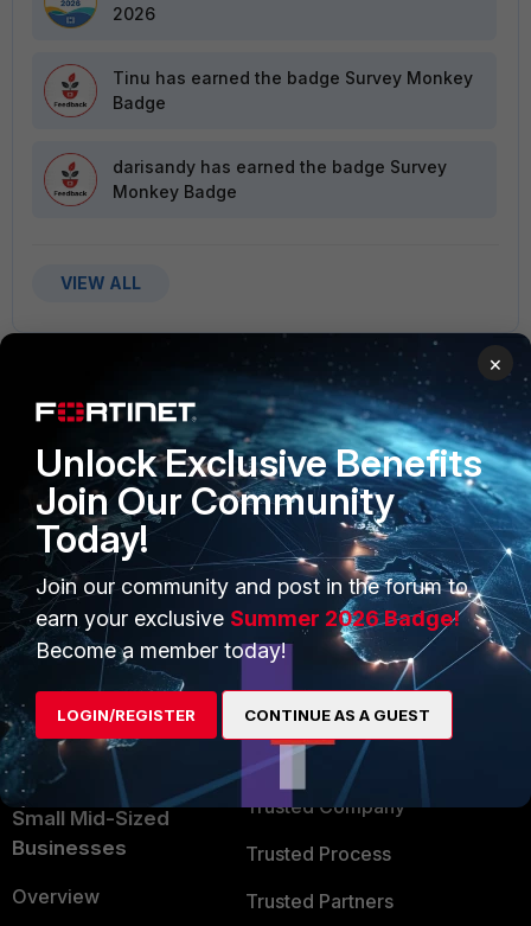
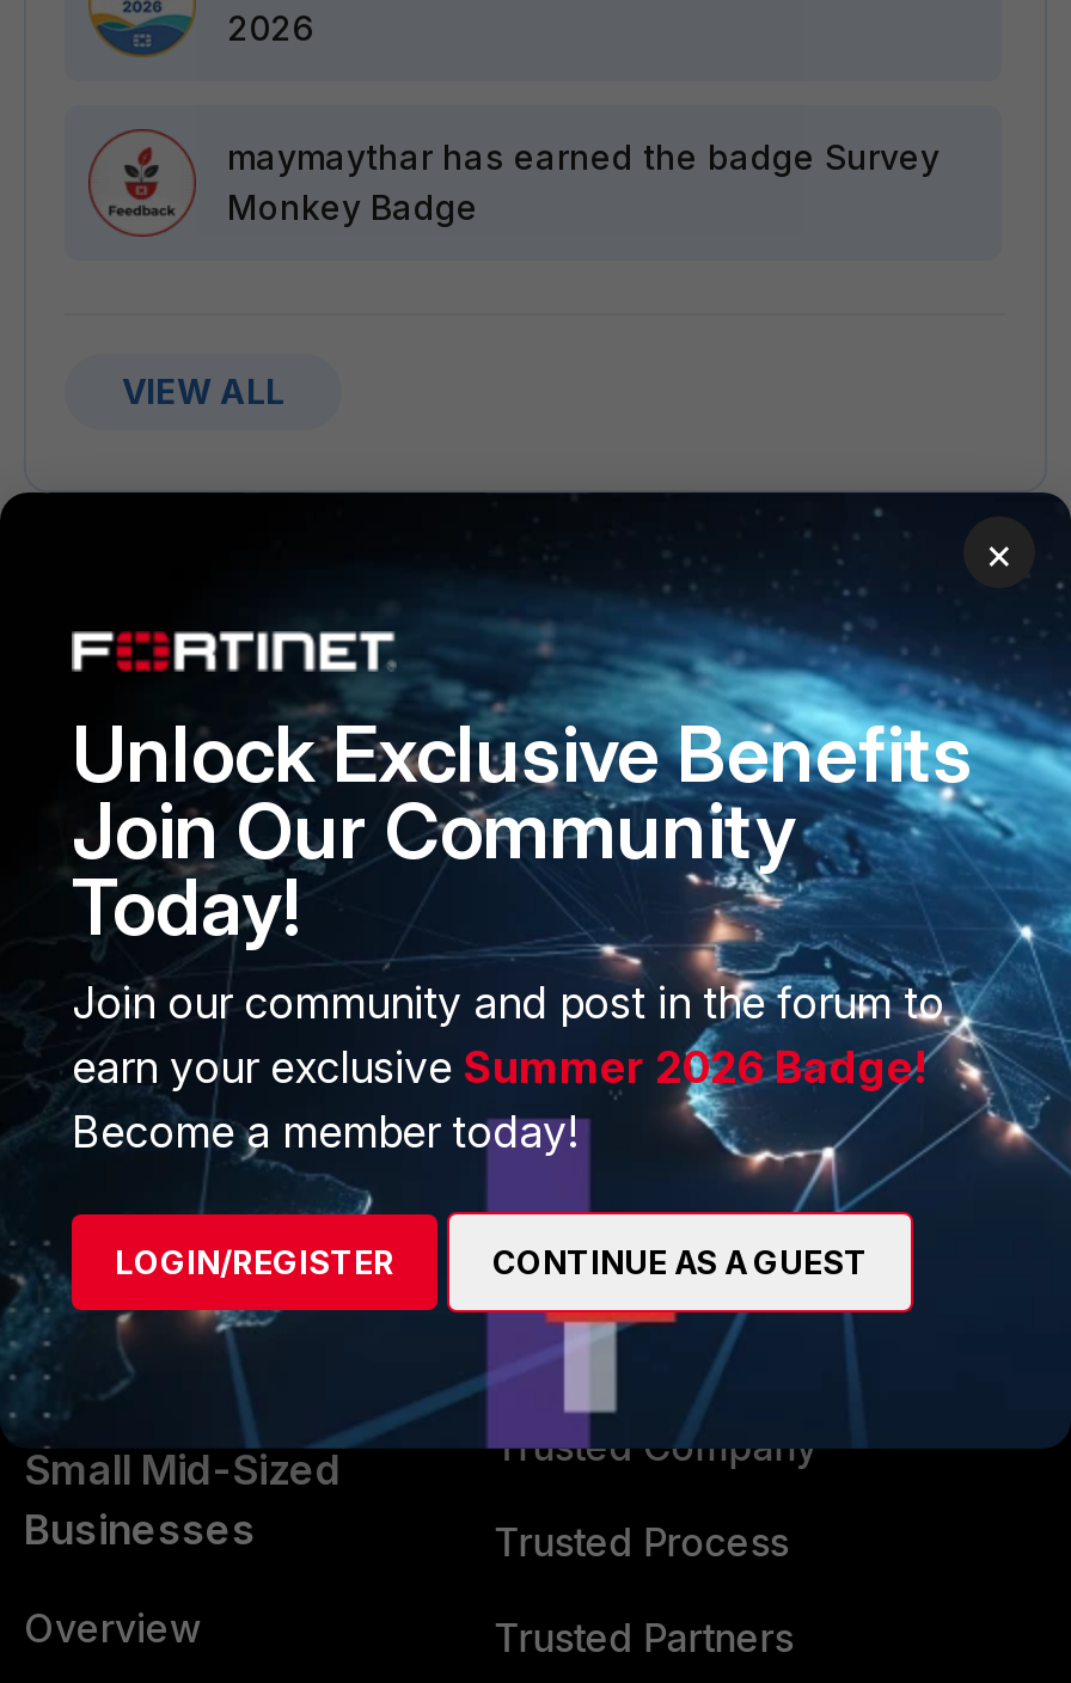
[113,68,473,177] Tinu has earned the badge Survey Monkey | Badge | darisandy has earned the badge Survey -> [227,136,940,177] maymaythar has earned the badge Survey

